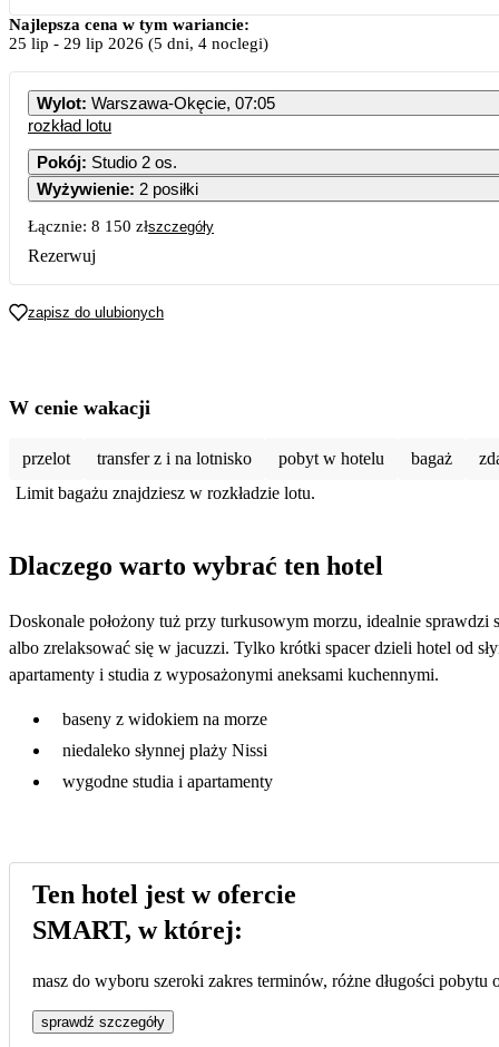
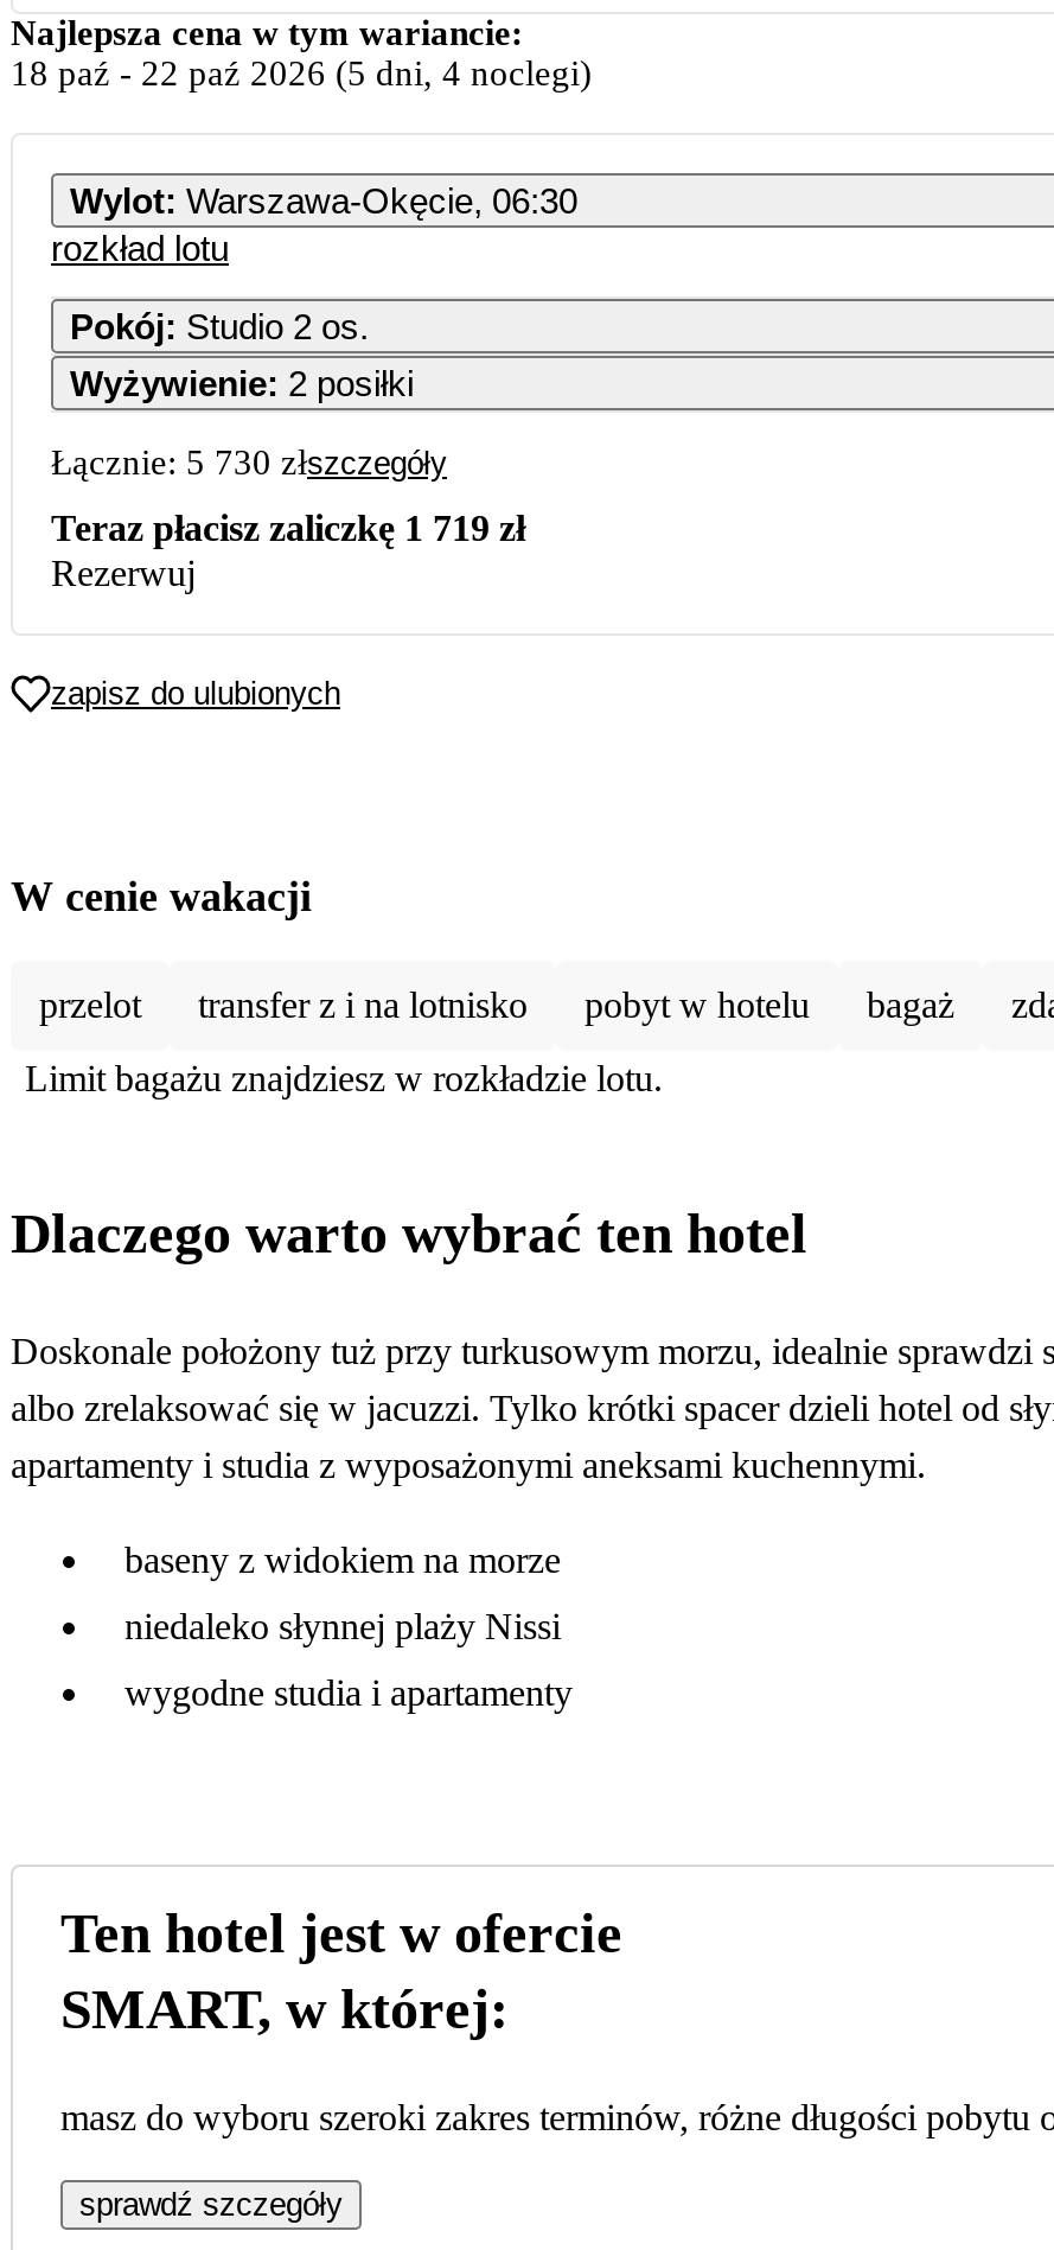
[9,34,268,52] 25 lip - 29 lip 2026 (5 dni, 4 noclegi) -> [11,53,592,91] 18 paź - 22 paź 2026 (5 dni, 4 noclegi)
[37,93,275,112] Wylot: Warszawa-Okęcie, 07:05 -> [70,179,577,219] Wylot: Warszawa-Okęcie, 06:30
[28,217,214,234] Łącznie: 8 150 złszczegóły -> [51,442,525,547] Łącznie: 5 730 złszczegóły | Teraz płacisz zaliczkę 1 719 zł

